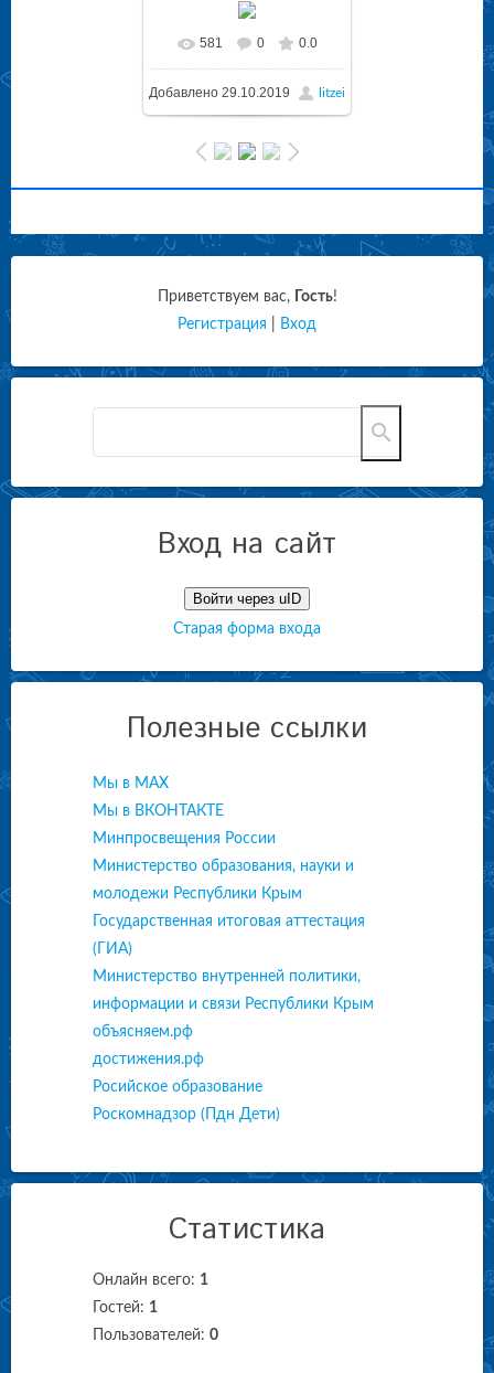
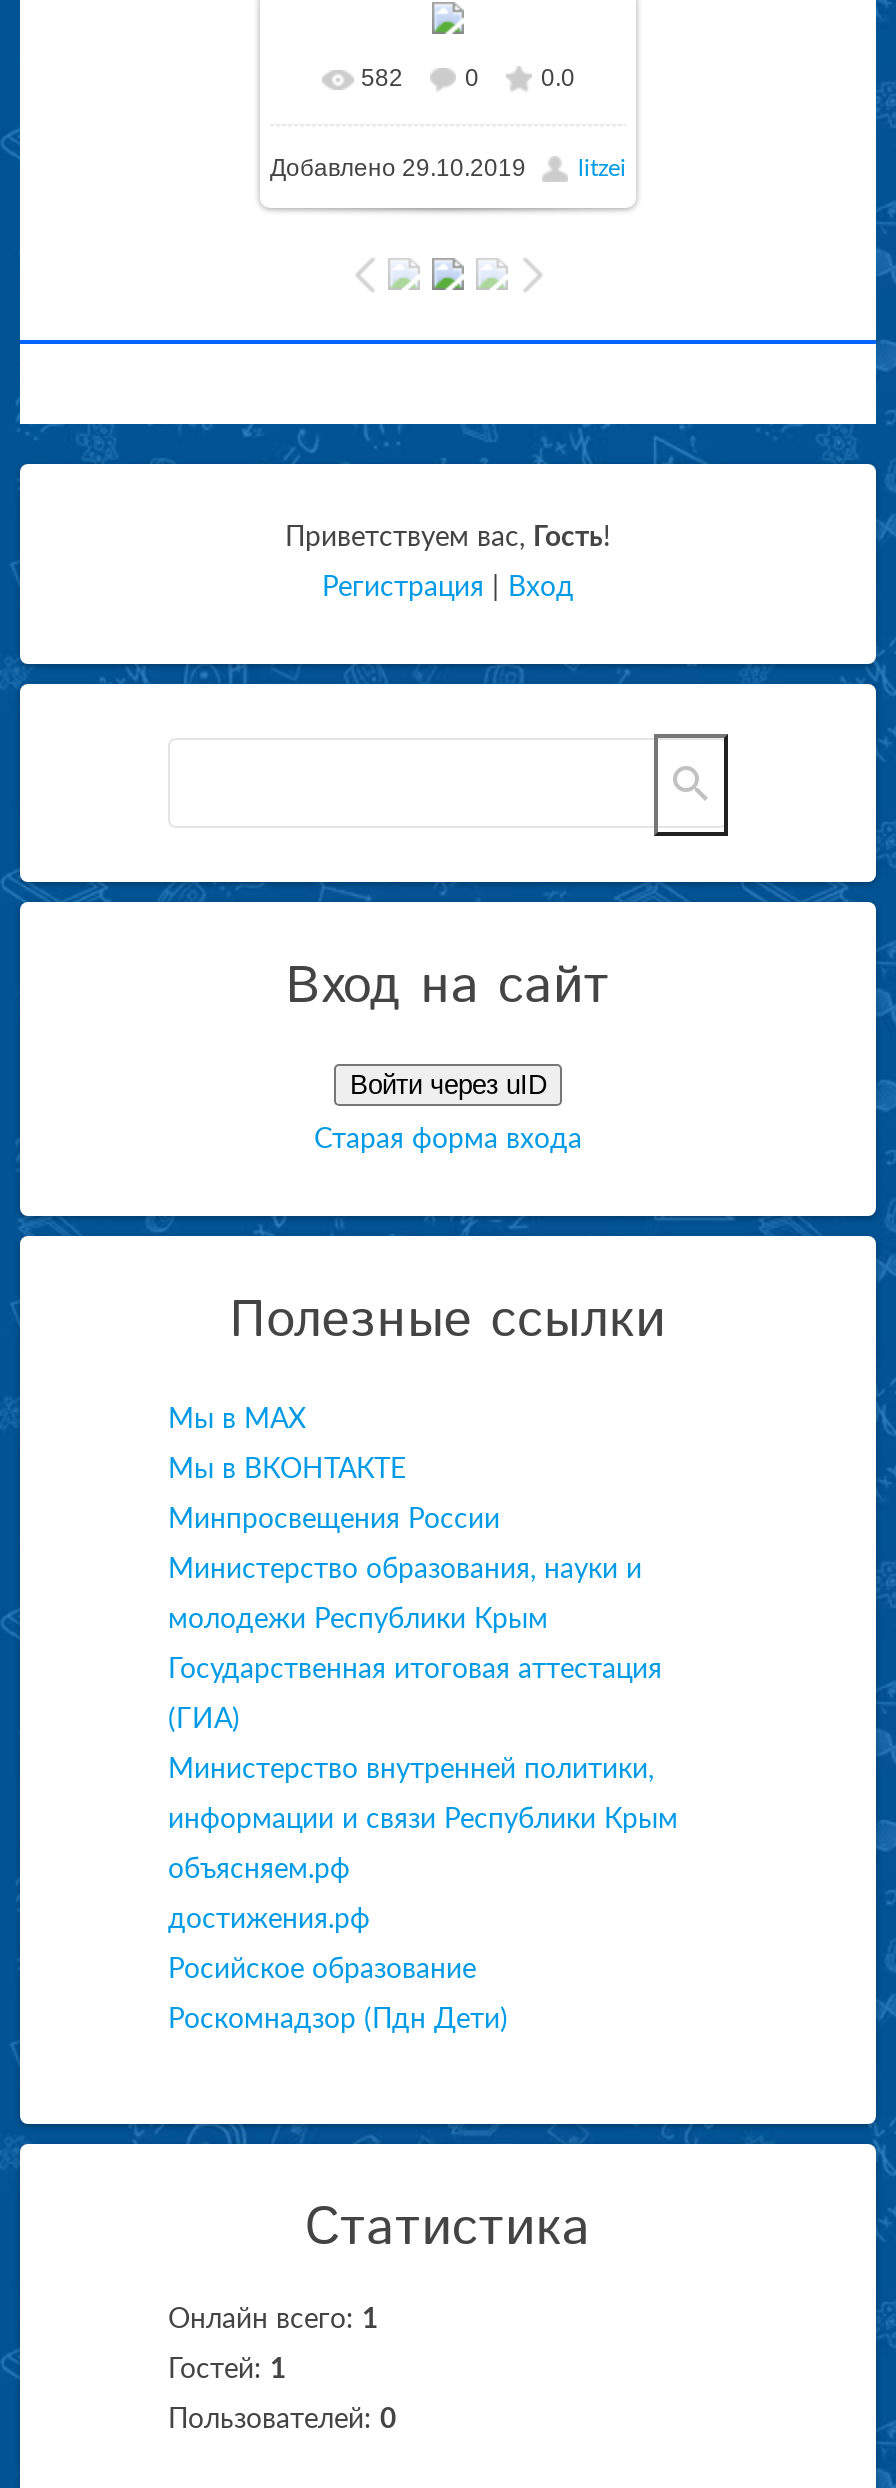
[199,35,222,51] 581 -> [361,64,403,92] 582

